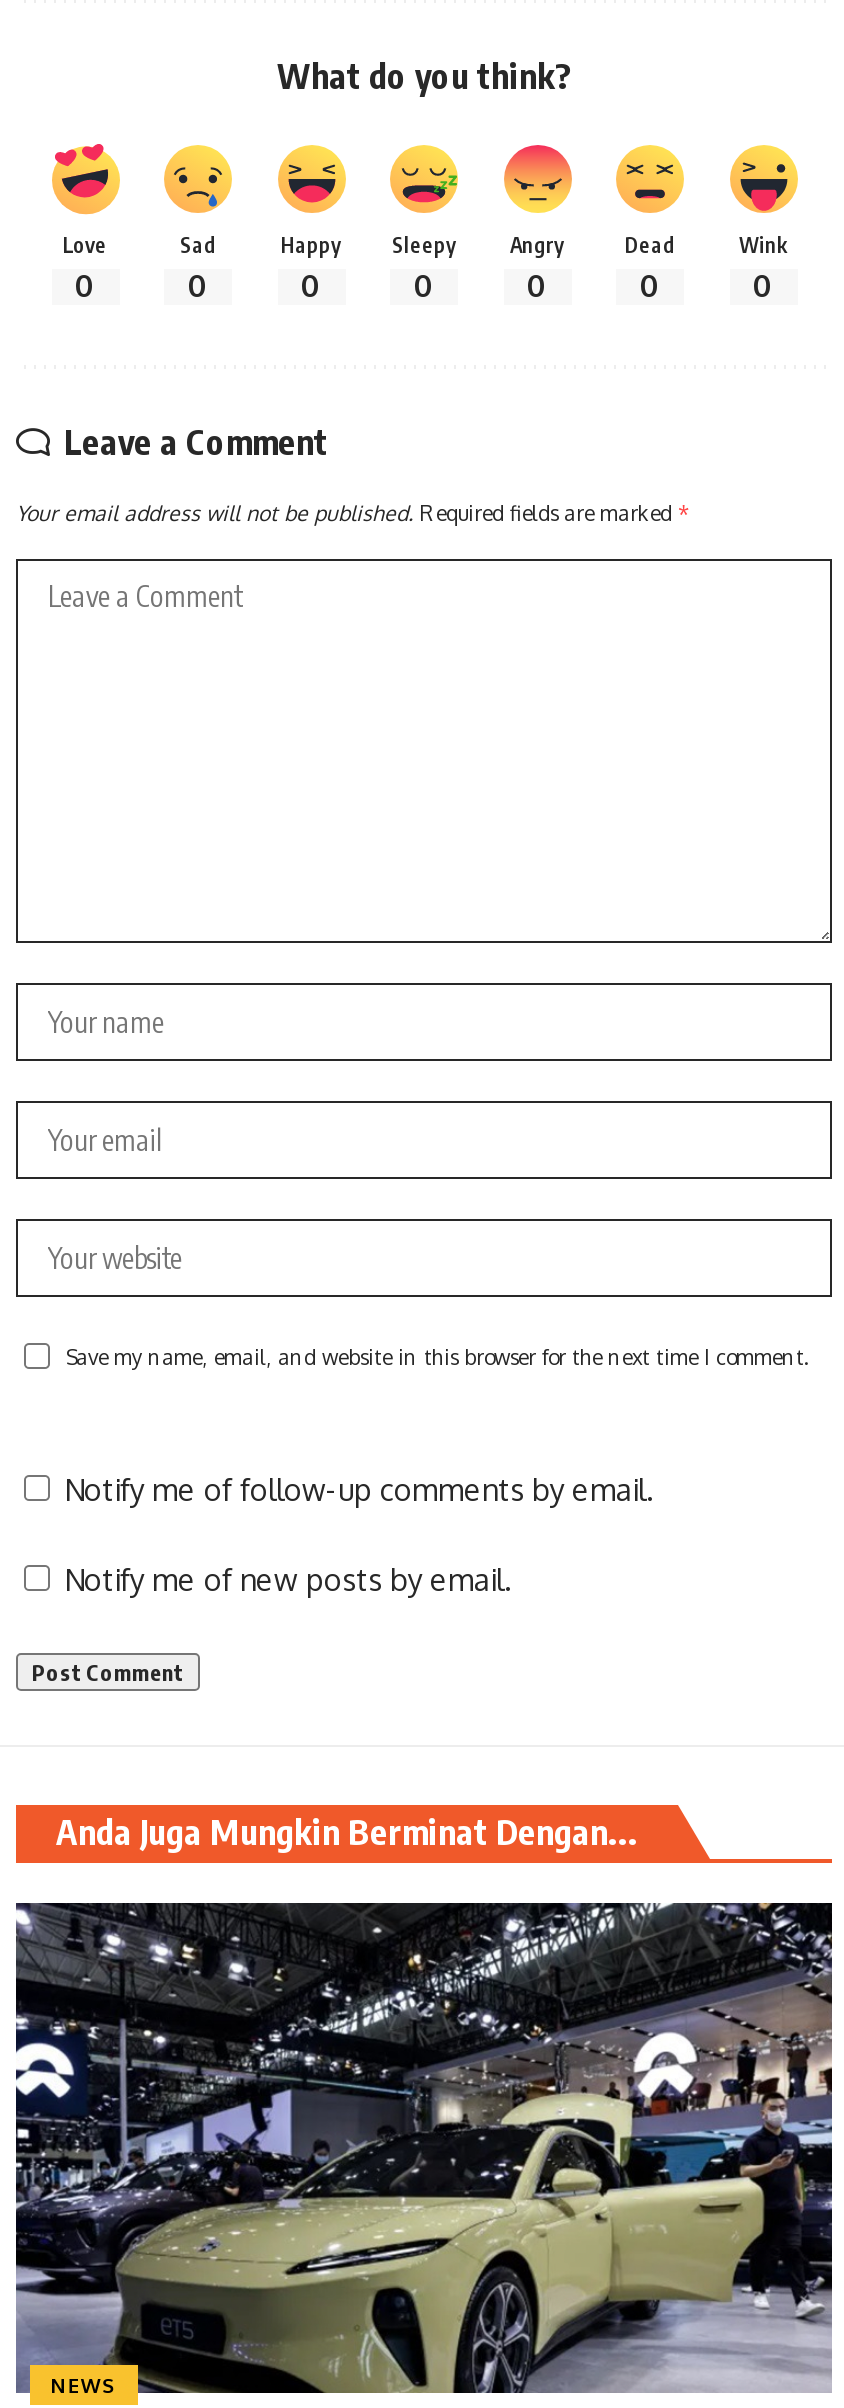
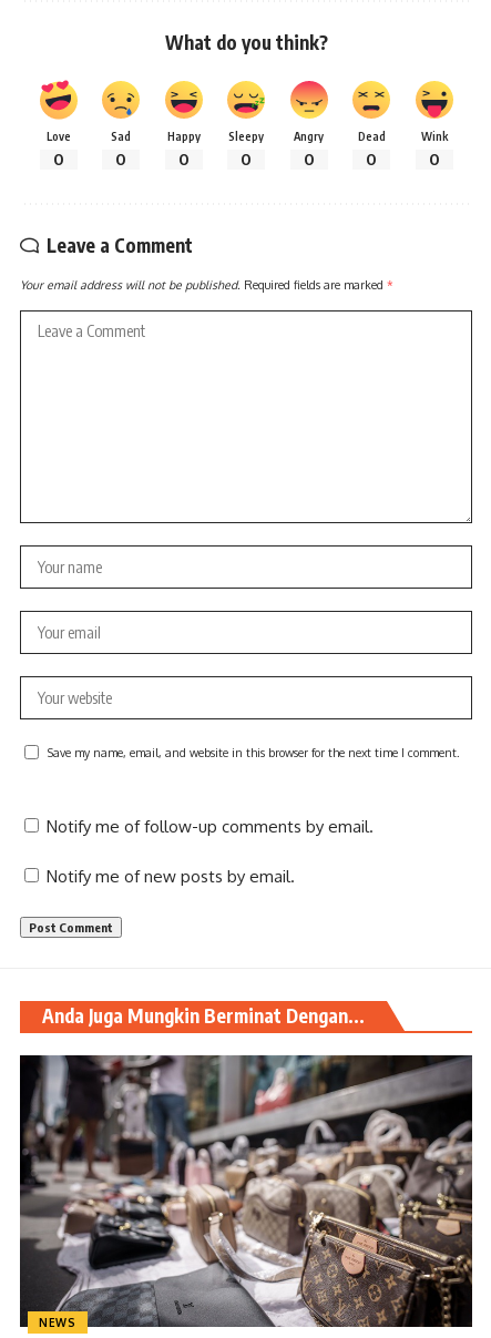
[14,1901,834,2395] [image] -> [19,1054,473,1328] [image]

